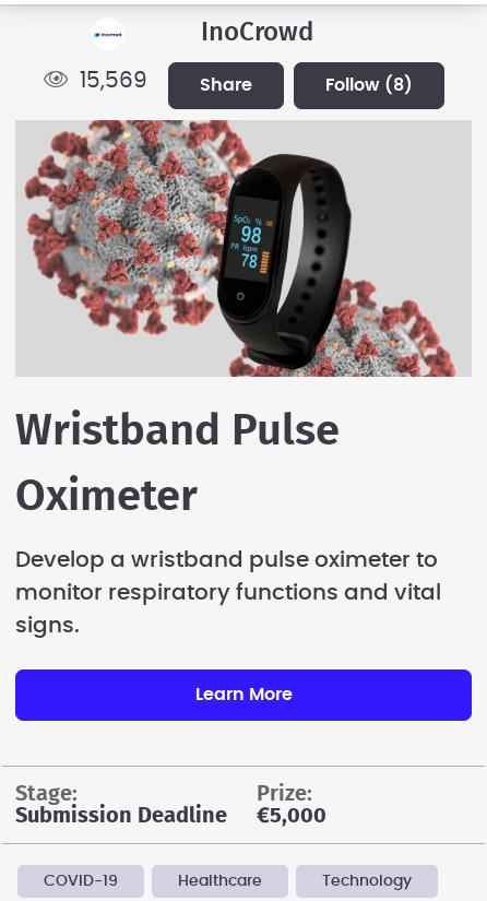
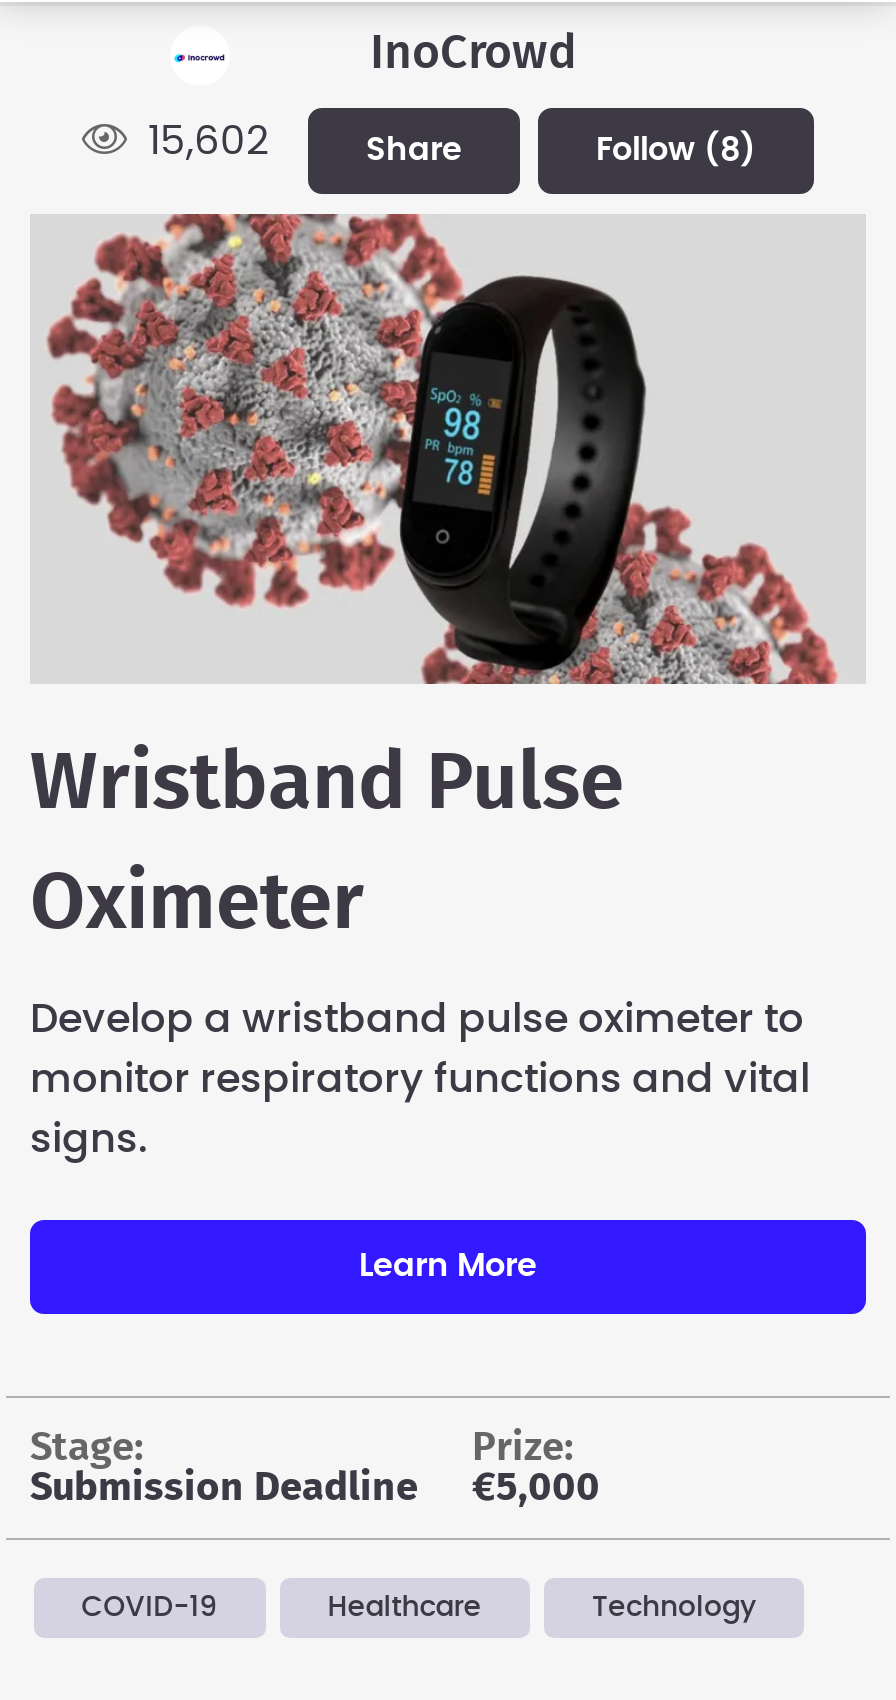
[79,70,147,92] 15,569 -> [148,123,270,163] 15,602

